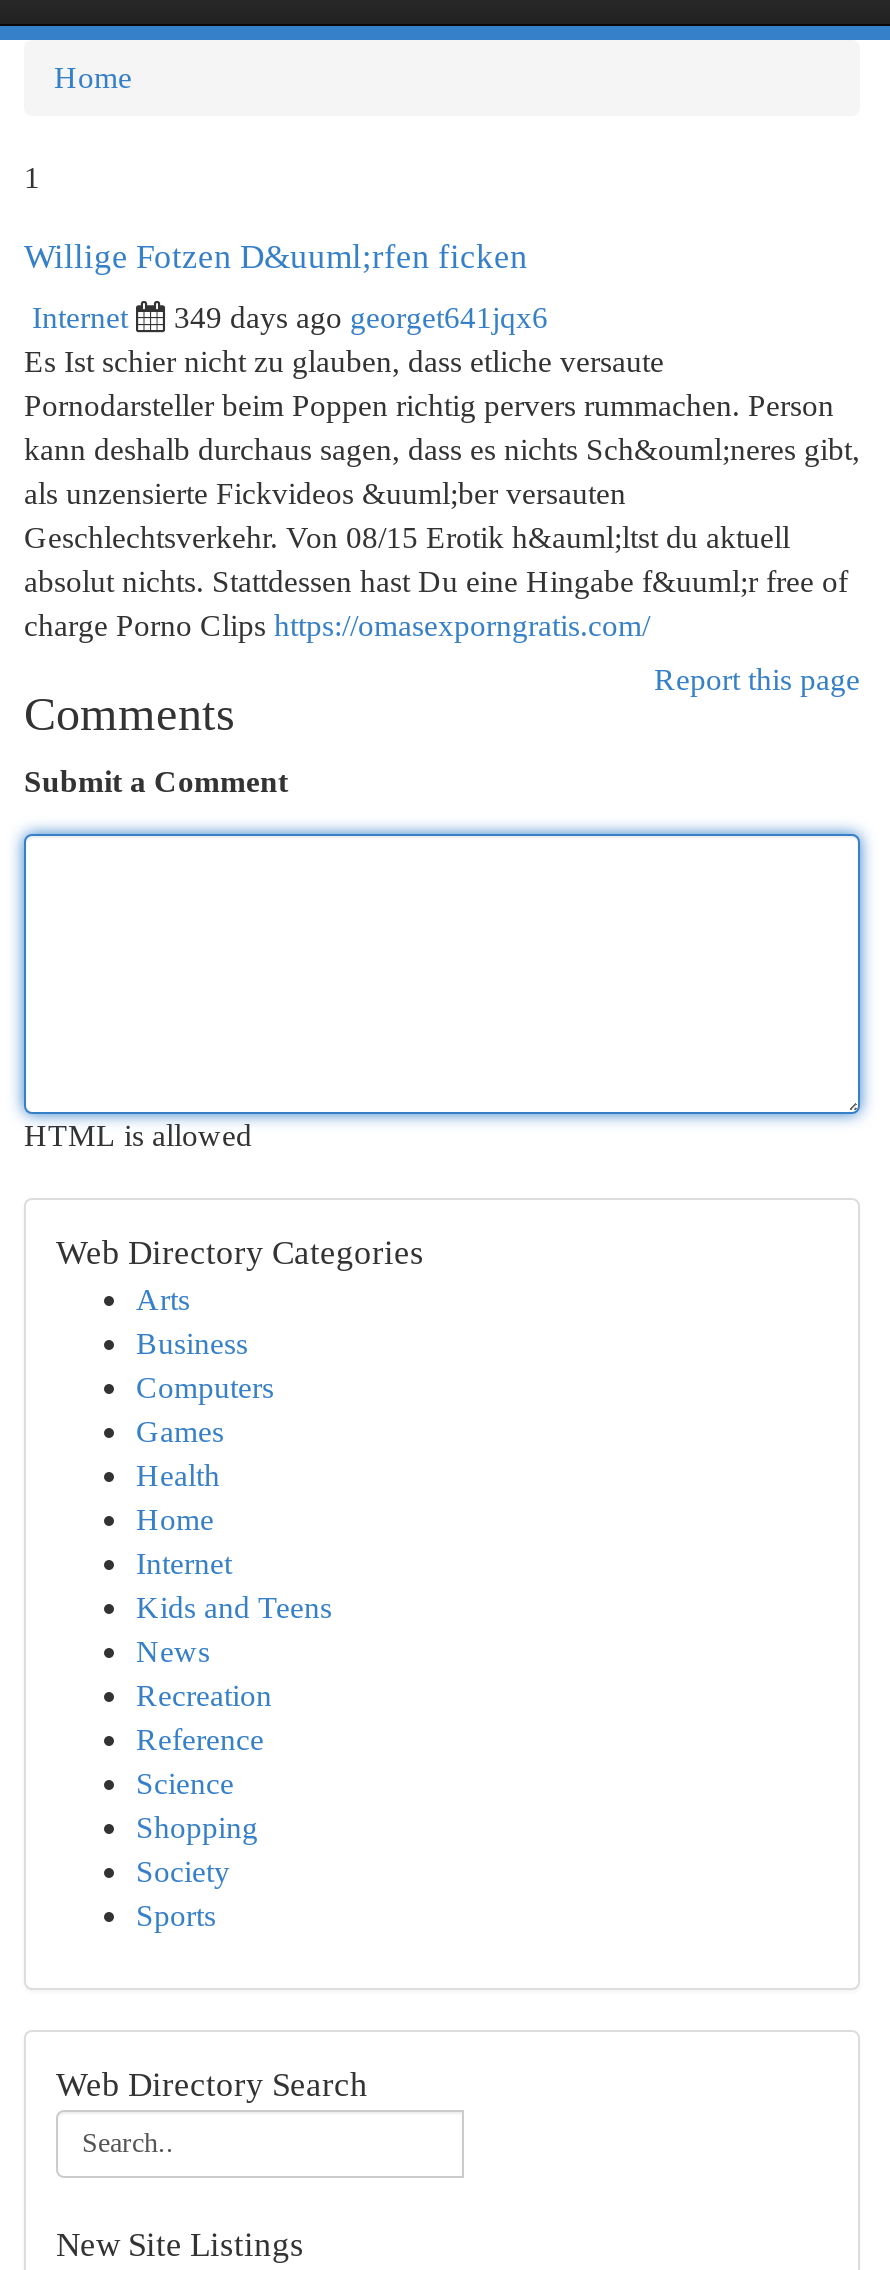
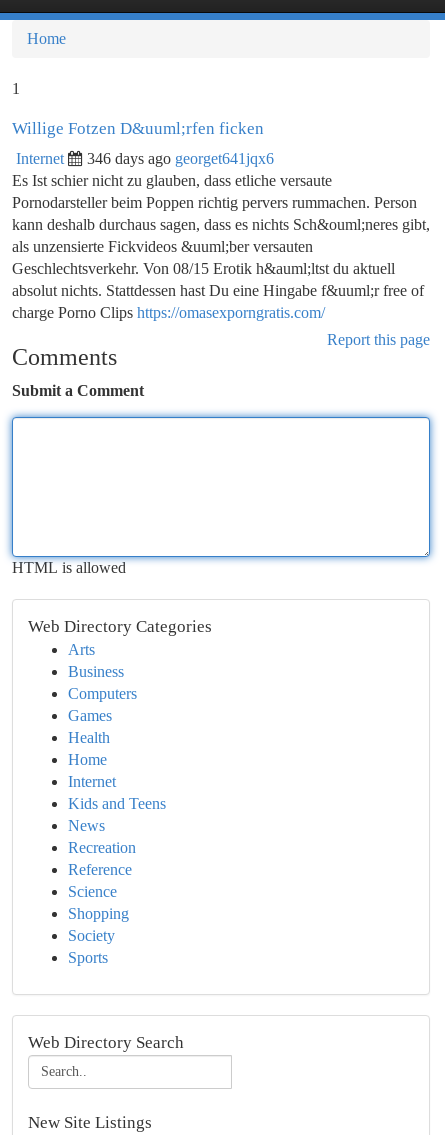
[174,300,548,334] 349 days ago georget641jqx6 -> [87,150,274,167] 346 days ago georget641jqx6

